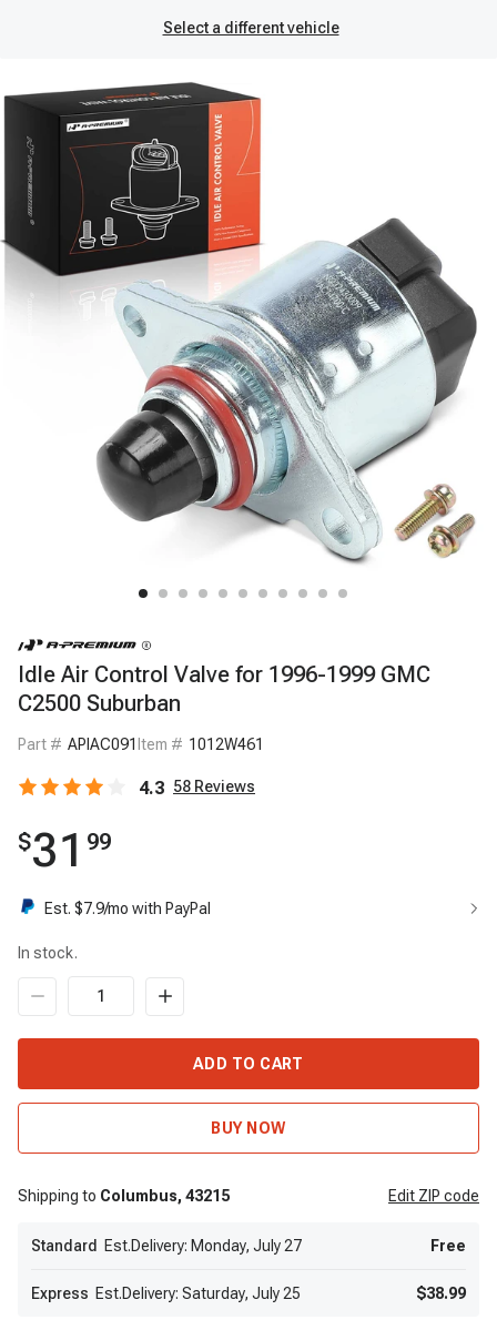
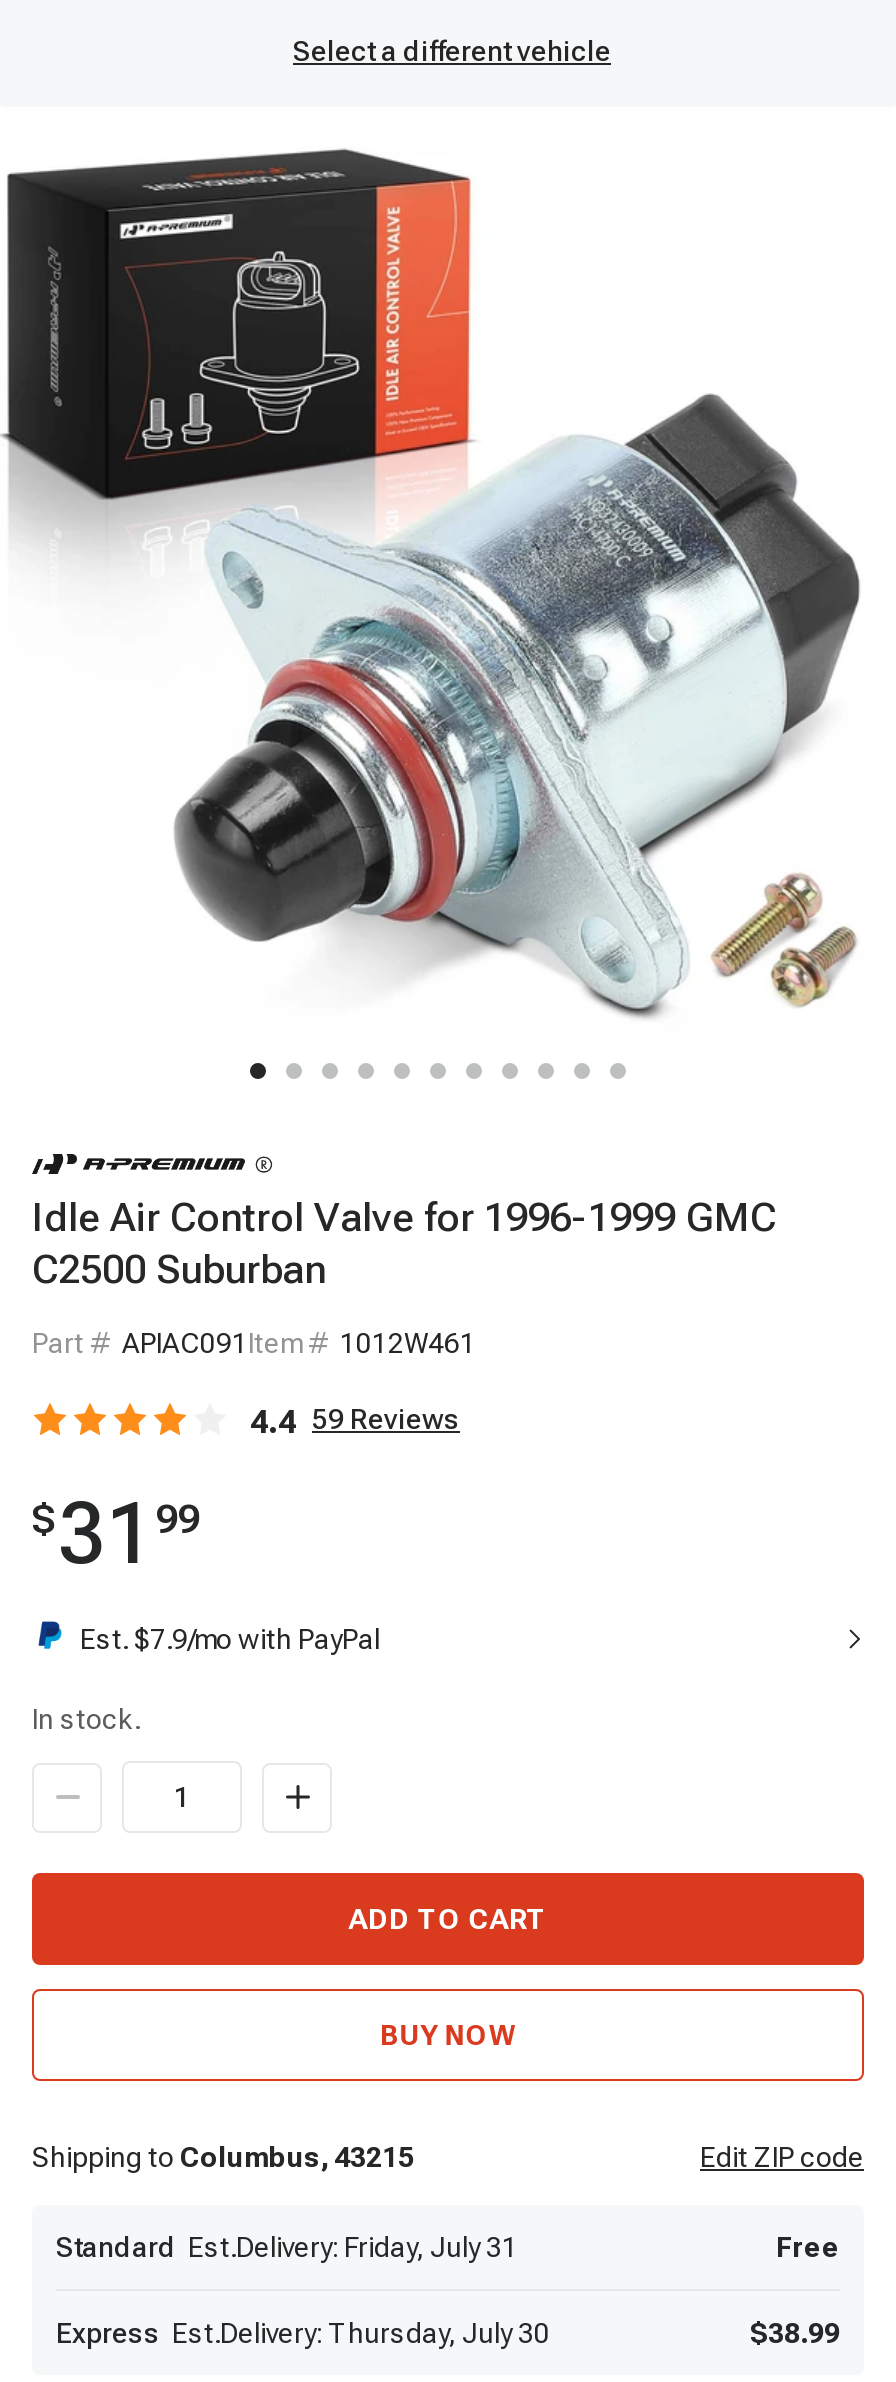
[139,777,255,798] 4.3 58Reviews -> [250,1402,460,1440] 4.4 59Reviews
[31,1237,302,1255] Standard Est.Delivery: Monday, July 27 -> [56,2231,518,2263] Standard Est.Delivery: Friday, July 31
[31,1285,301,1302] Express Est.Delivery: Saturday, July 25 -> [56,2317,550,2349] Express Est.Delivery: Thursday, July 30

